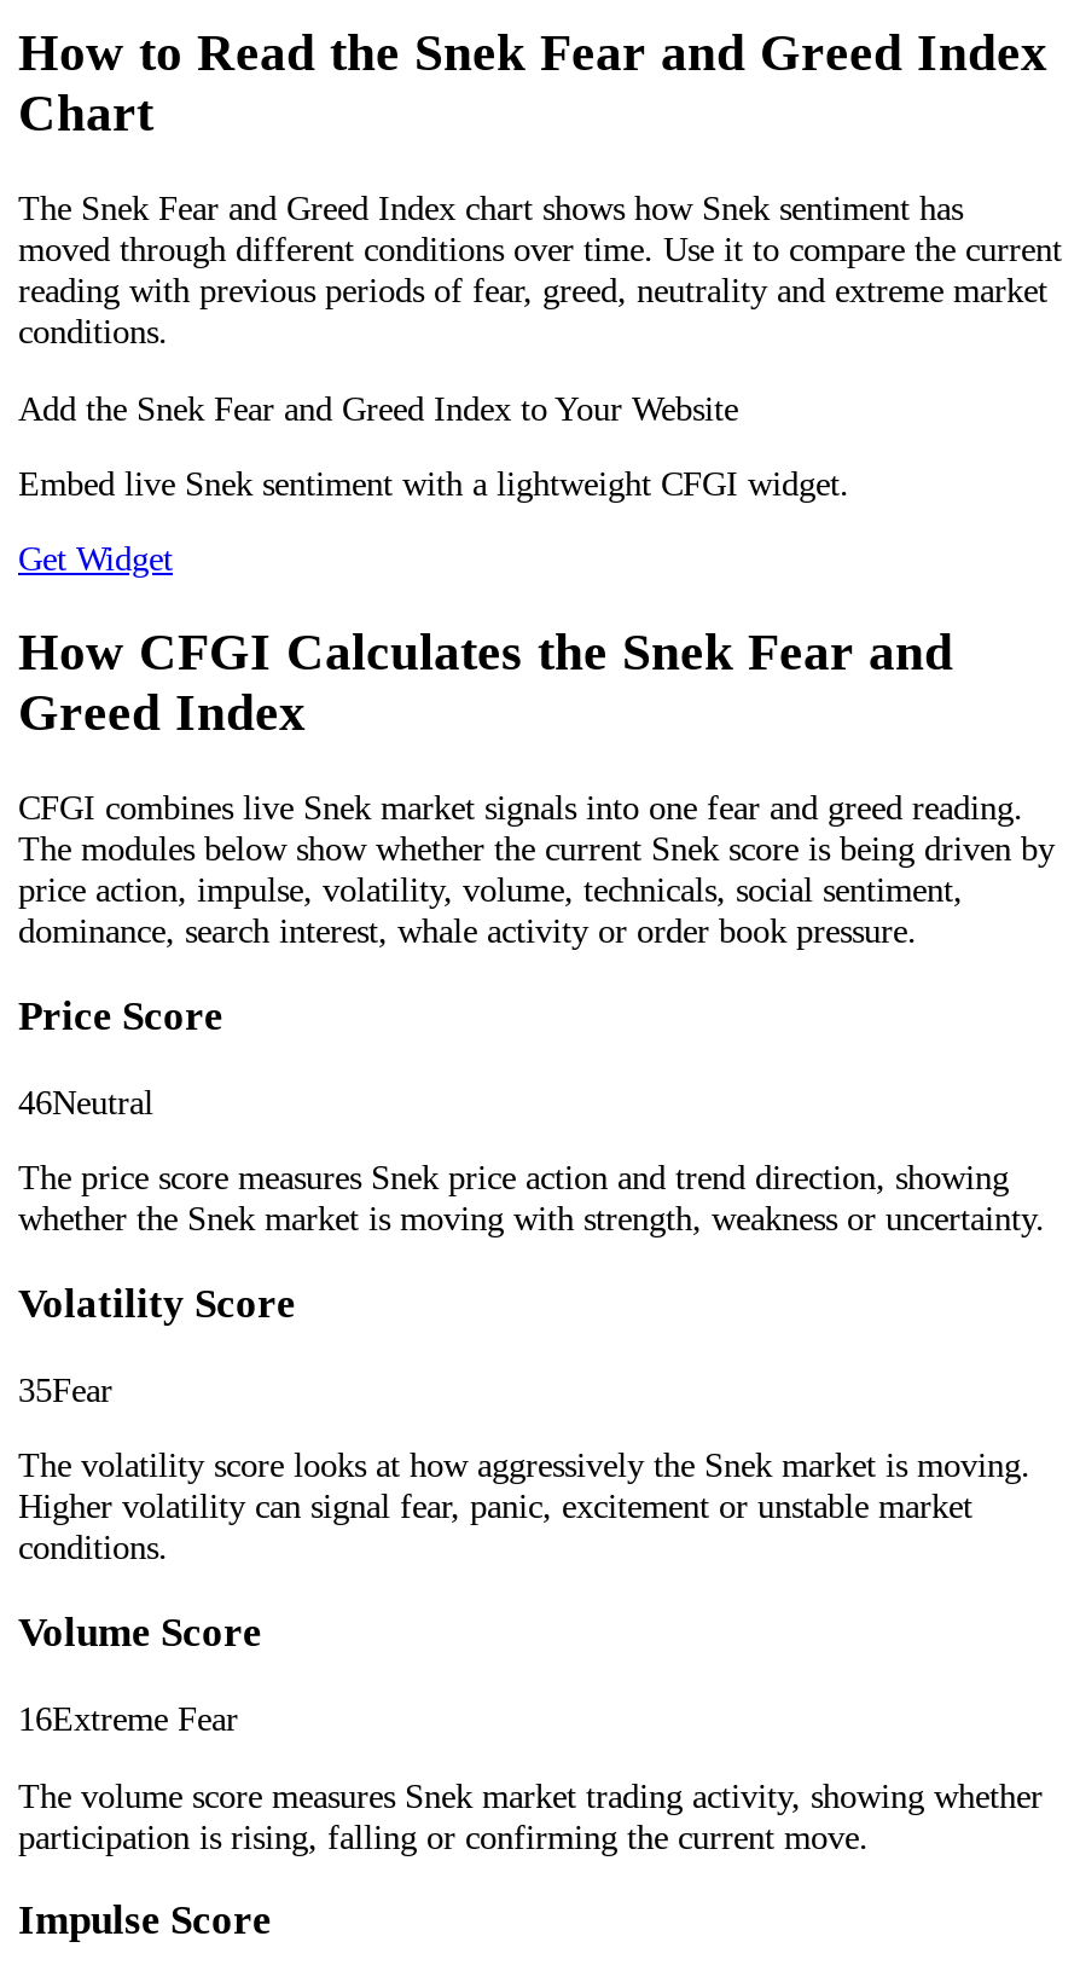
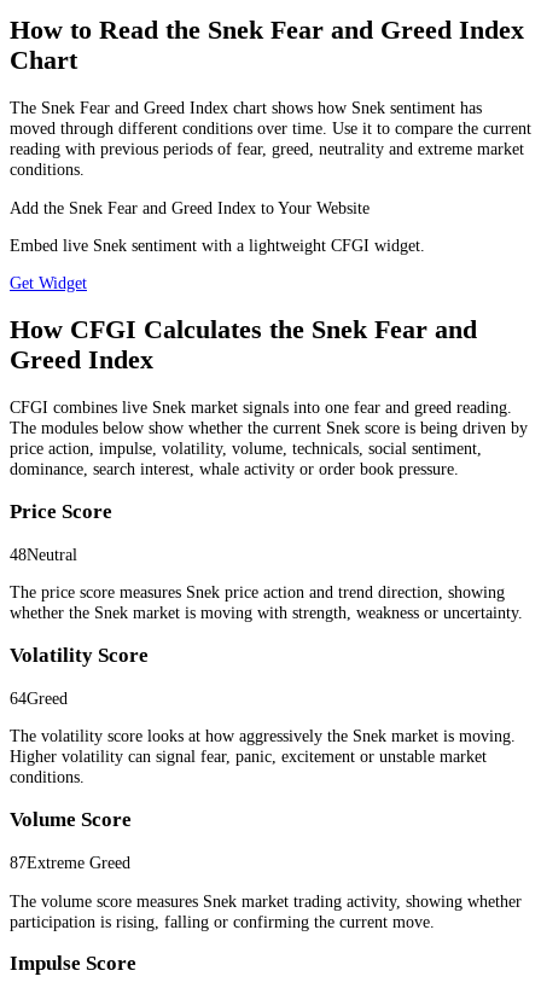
[18,1083,153,1121] 46Neutral -> [10,545,77,564] 48Neutral
[18,1370,112,1409] 35Fear -> [10,688,68,708] 64Greed
[18,1699,238,1738] 16Extreme Fear -> [10,853,130,872] 87Extreme Greed

